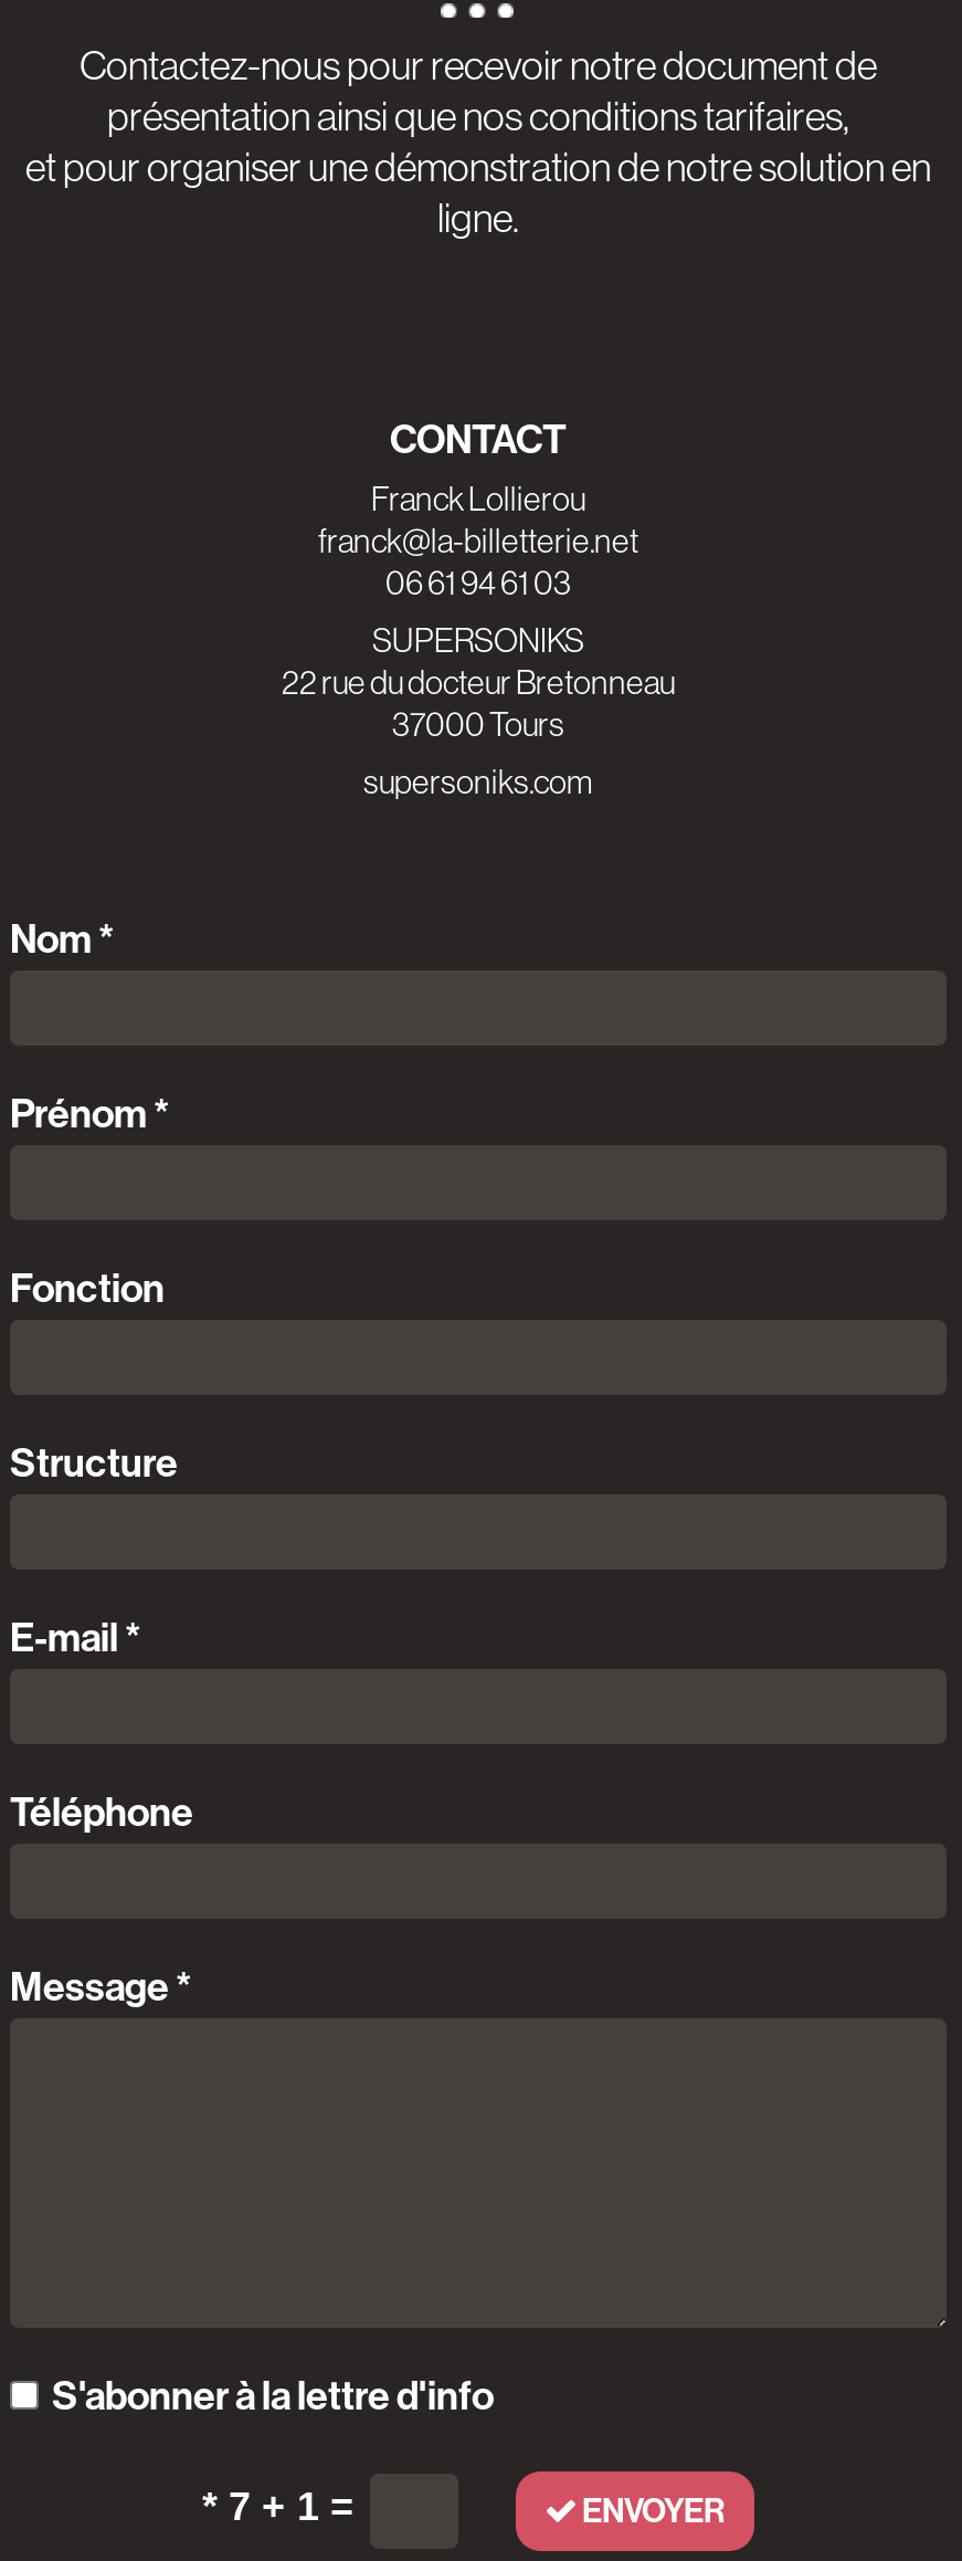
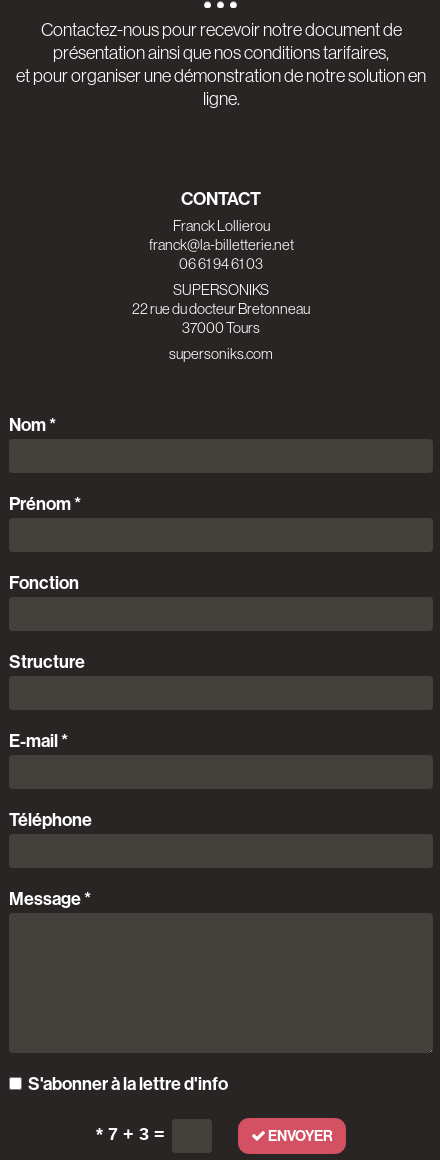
[202,2485,355,2529] * 7 1 = -> [96,1124,165,1144] * 7 3 =

